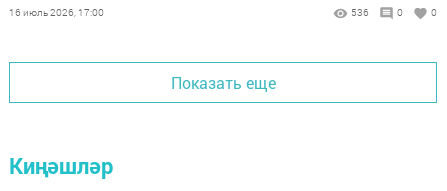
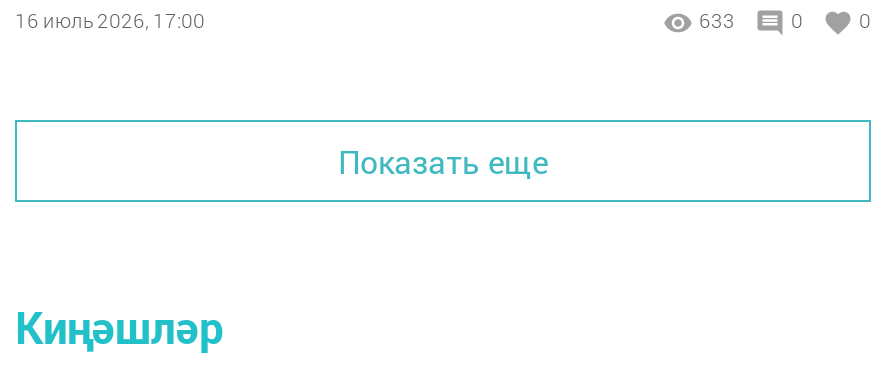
[351,6,369,19] 536 -> [699,9,735,35] 633

